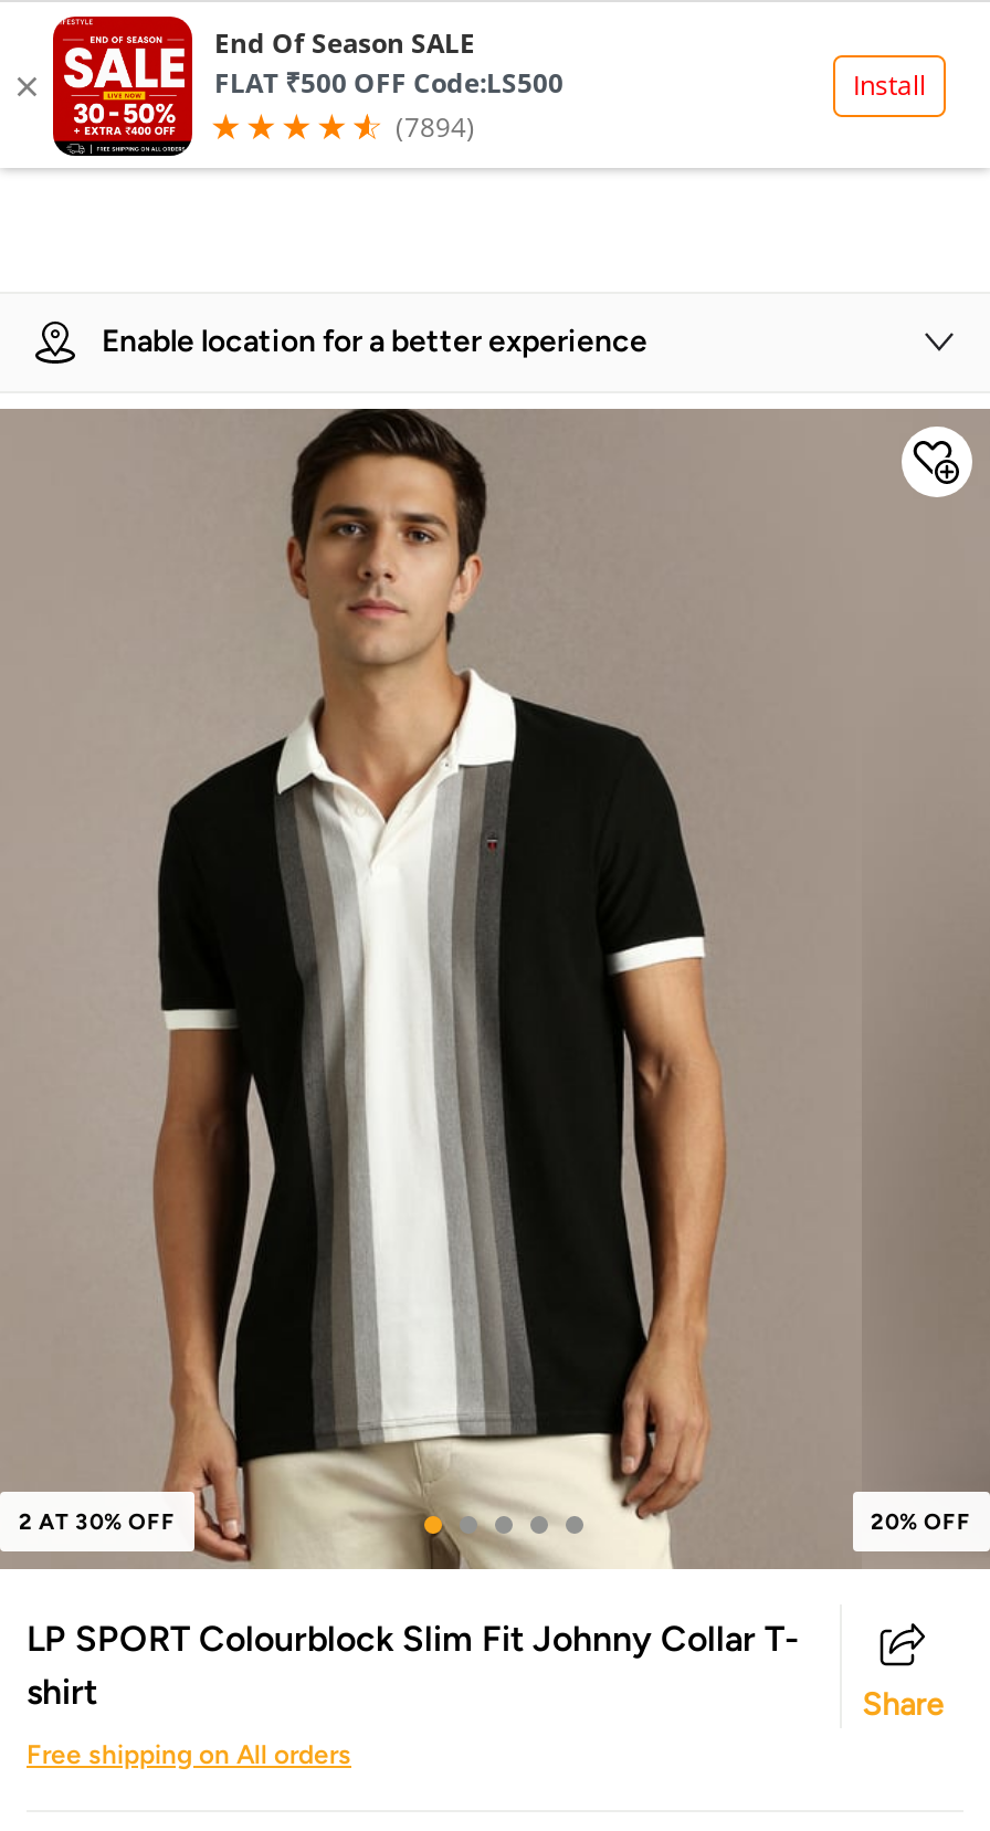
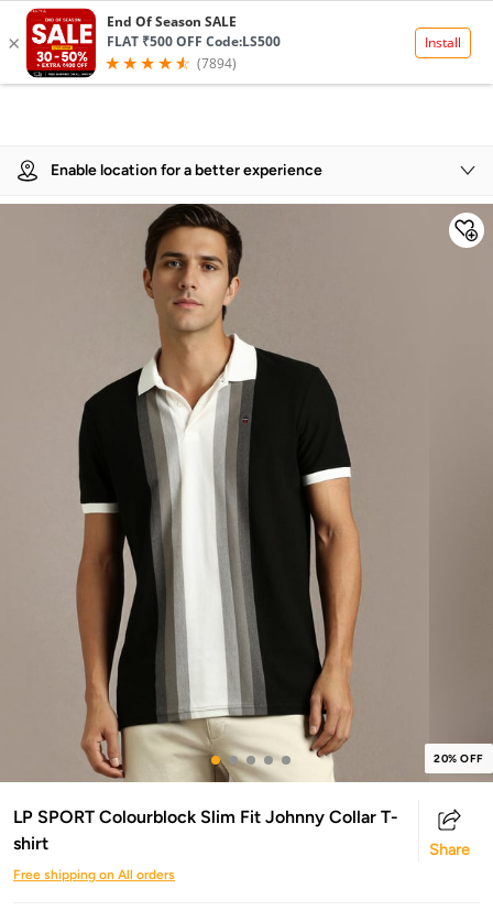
[19,1507,176,1536] 2 AT 30% OFF -> none

